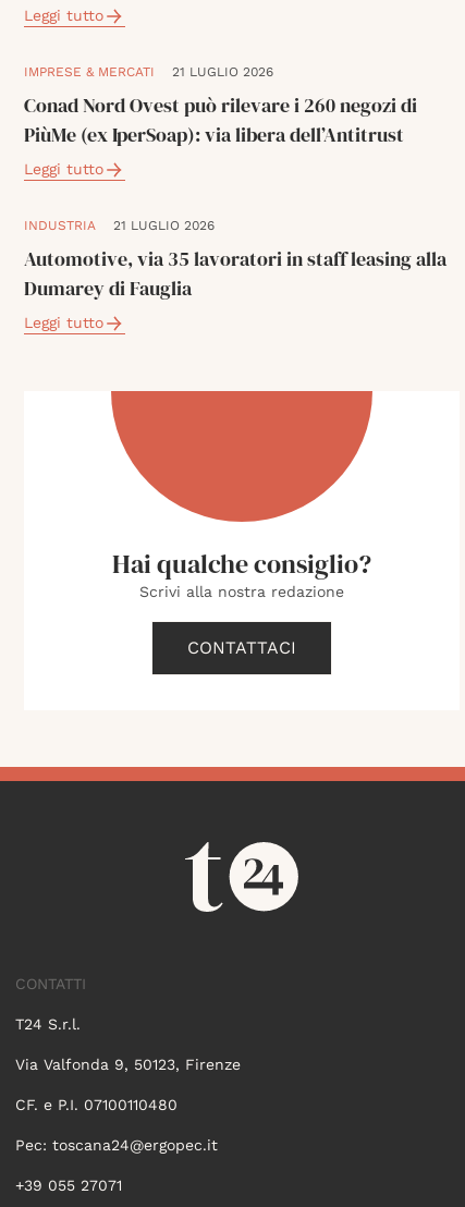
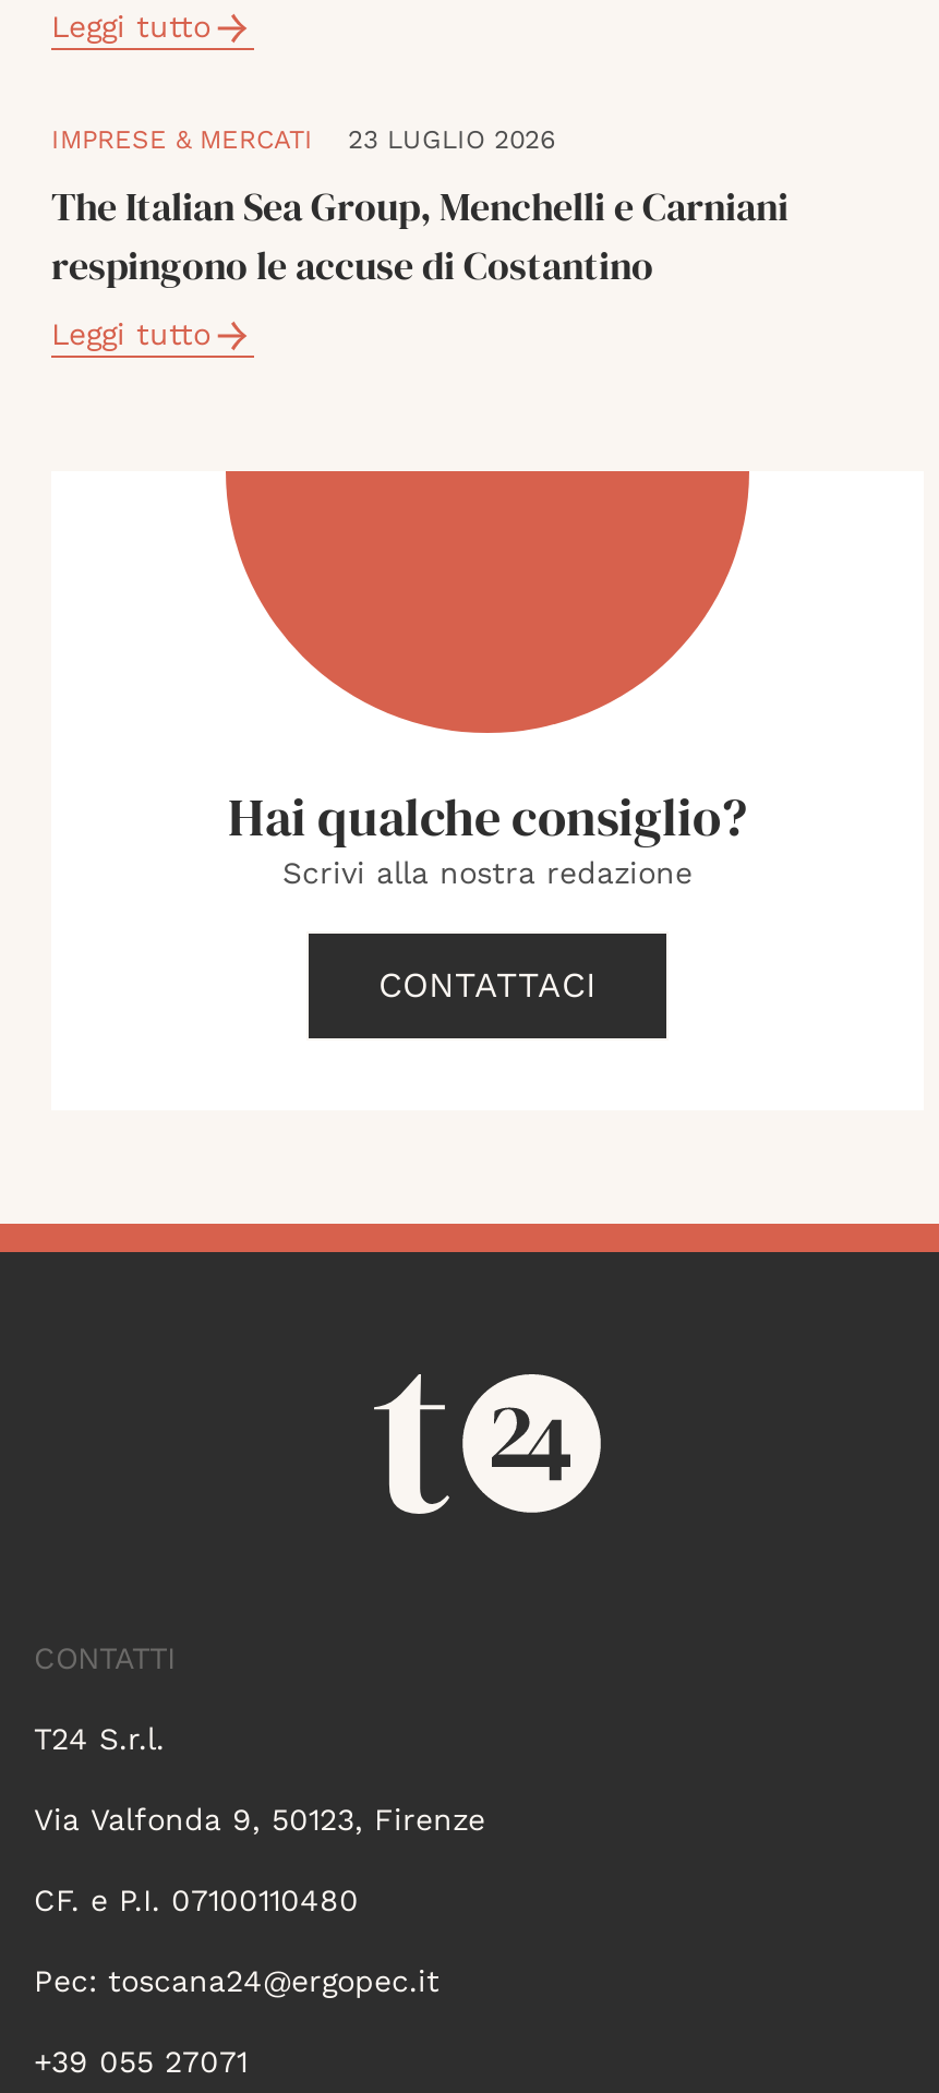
[24,65,446,302] 21 LUGLIO 2026 | Conad Nord Ovest può rilevare i 260 negozi di | PiùMe (ex IperSoap): via libera dell’Antitrust | Leggi tutto | INDUSTRIA | 21 LUGLIO 2026 | Automotive, via 35 lavoratori in staff leasing alla | Dumarey di Fauglia -> [51,125,788,293] 23 LUGLIO 2026 | The Italian Sea Group, Menchelli e Carniani | respingono le accuse di Costantino

